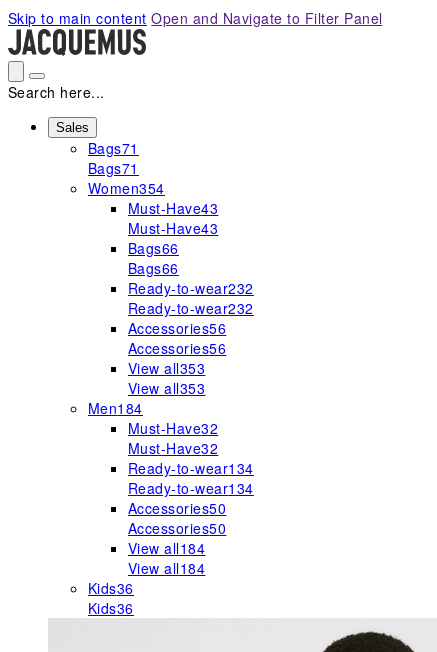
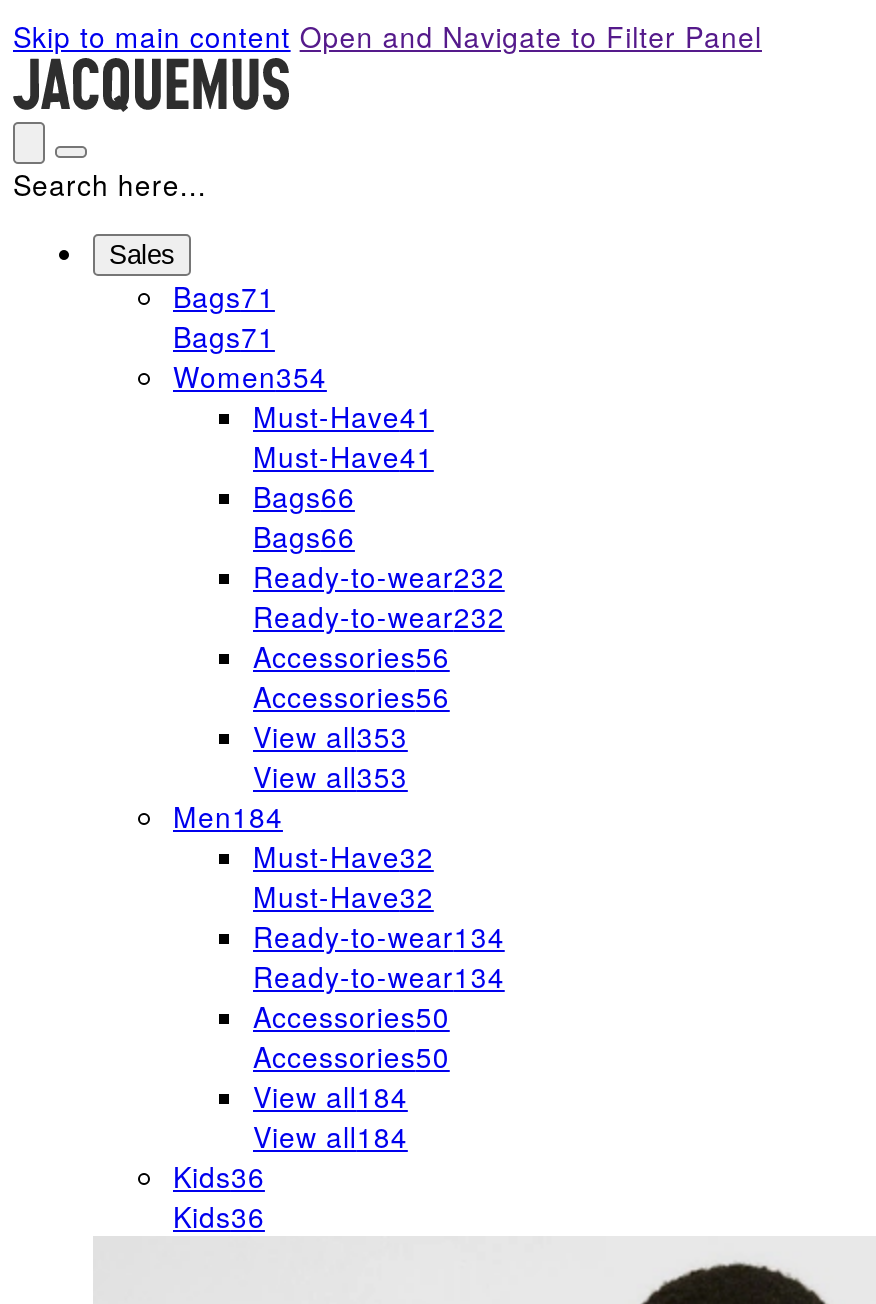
[128,198,218,218] Must-Have43 -> [253,396,434,436] Must-Have41
[128,218,218,238] Must-Have43 -> [253,436,434,476] Must-Have41

